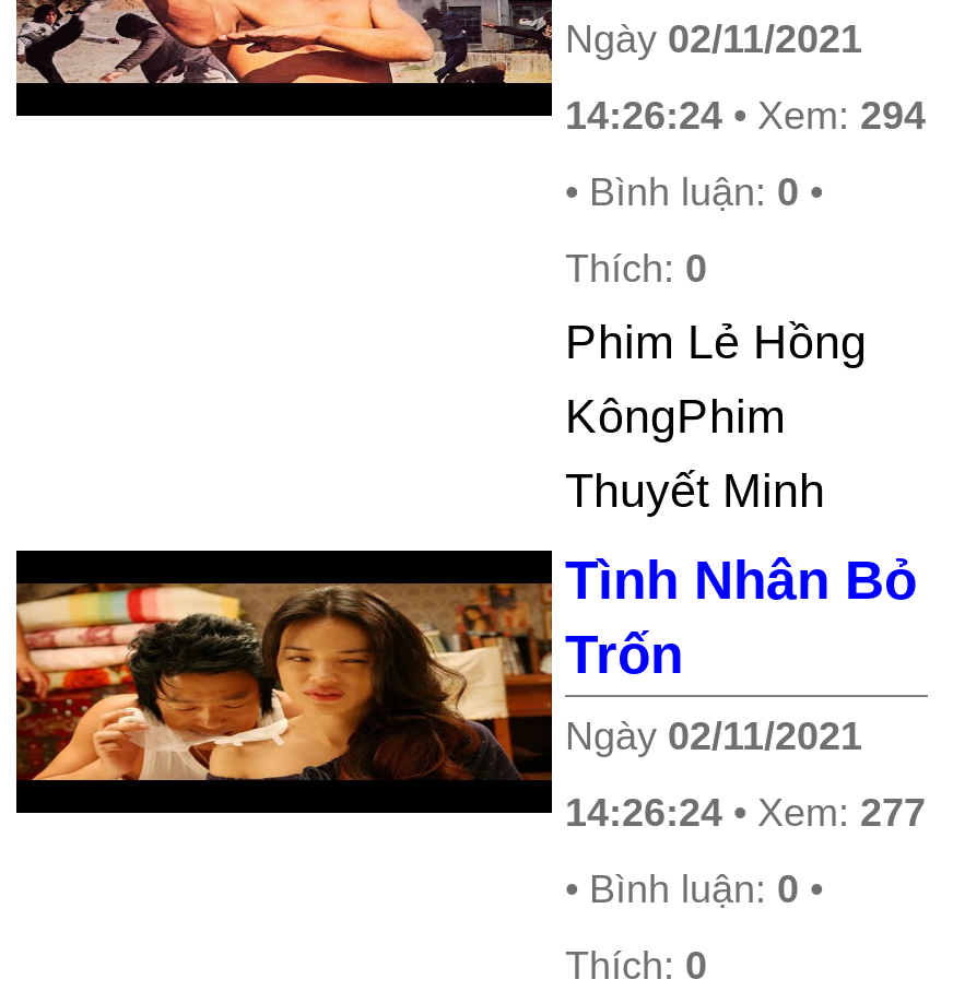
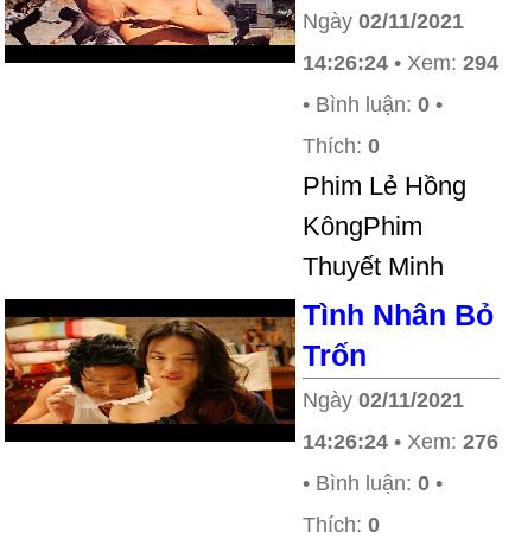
[565,791,926,835] 14:26:24 • Xem: 277 -> [303,430,498,454] 14:26:24 • Xem: 276

